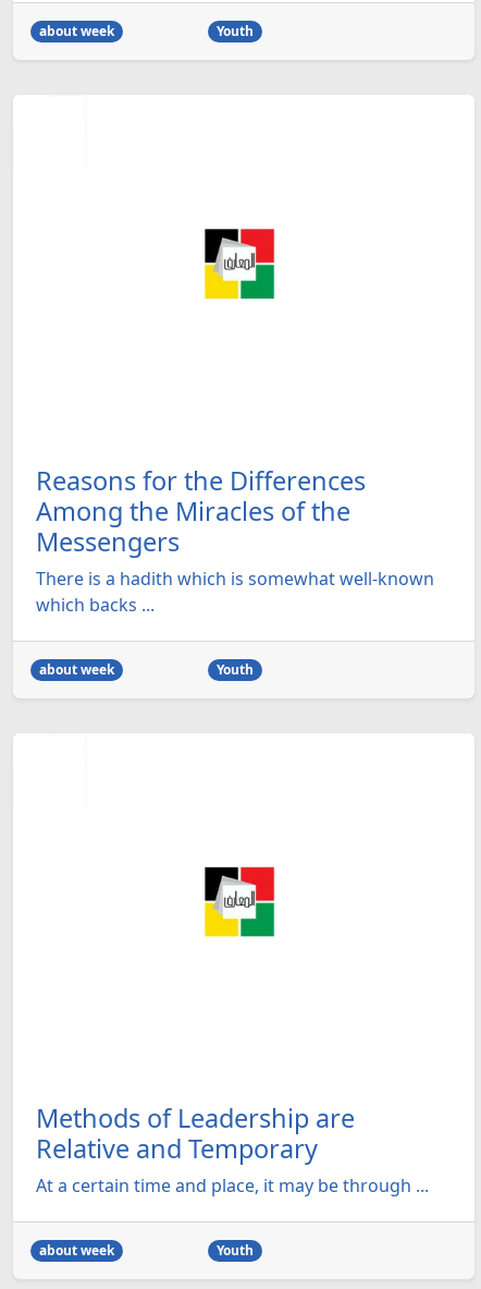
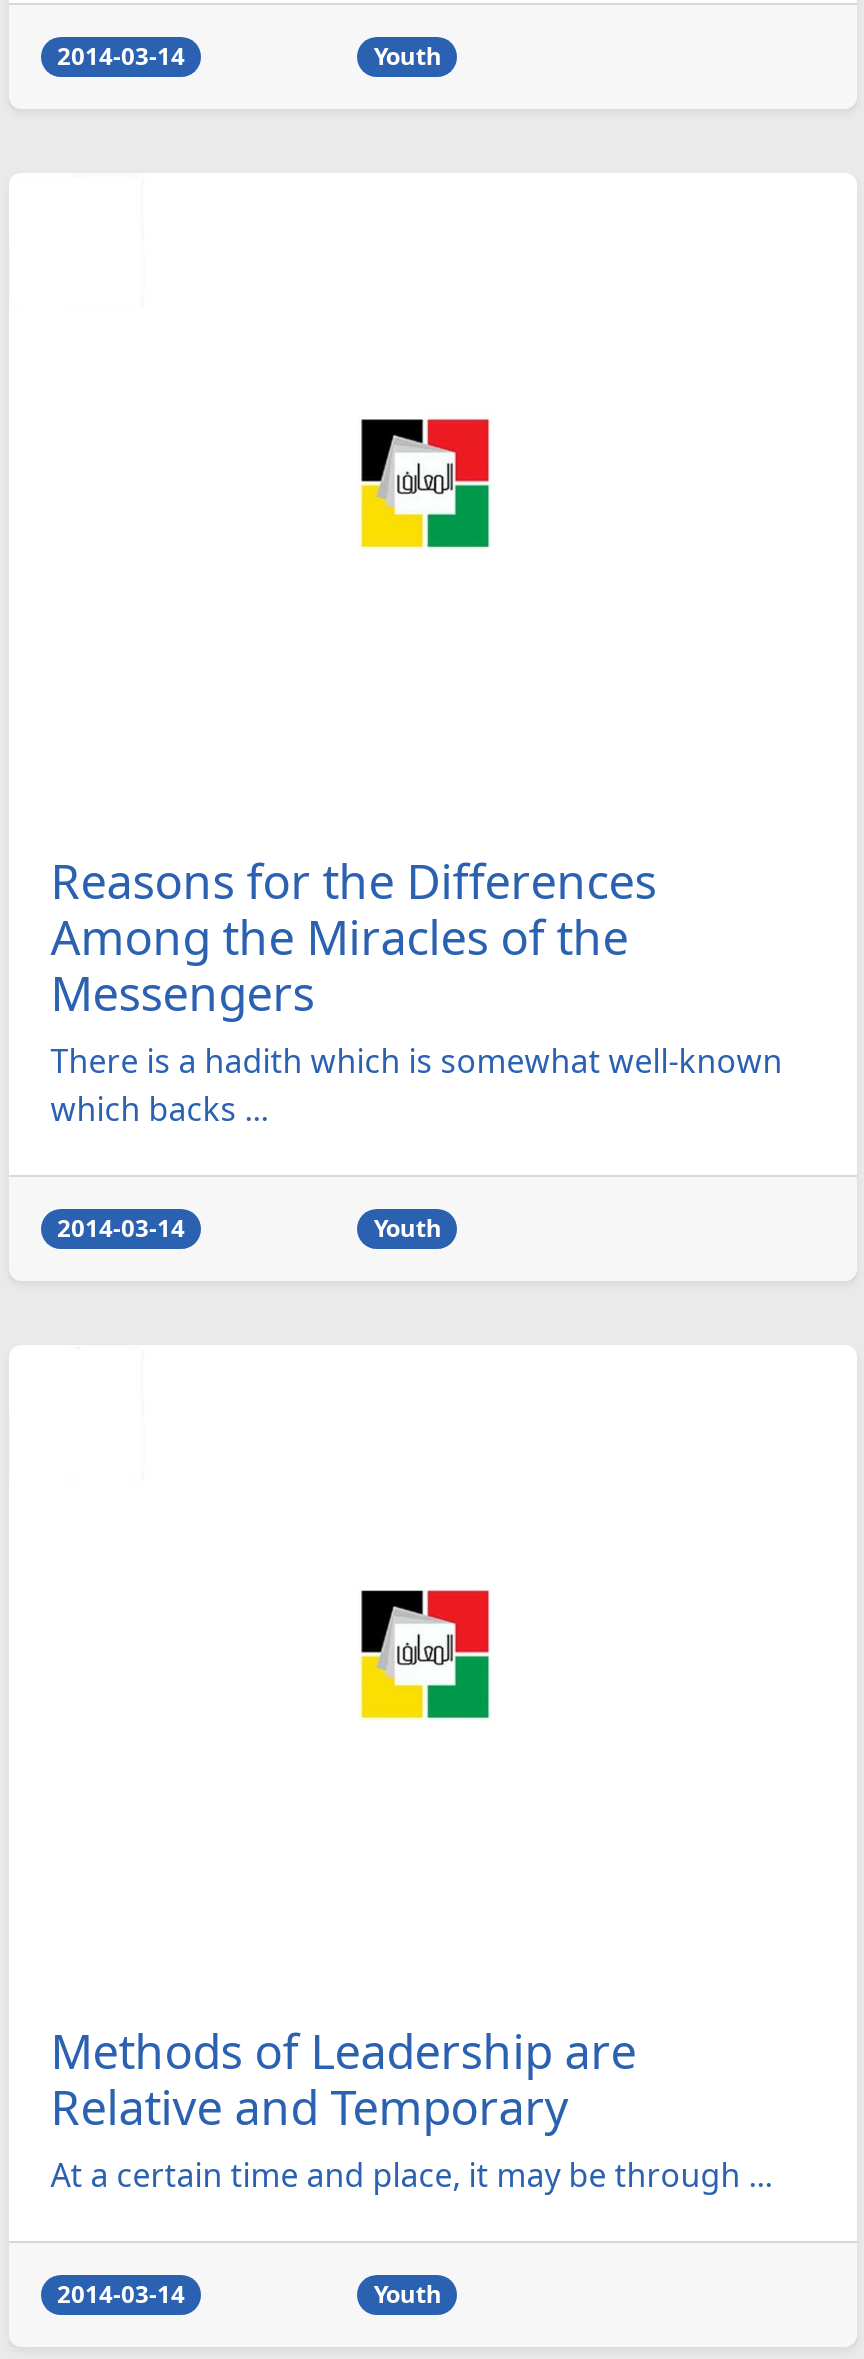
[39,22,114,41] about week -> [57,40,185,74] 2014-03-14
[39,660,114,678] about week -> [57,1210,185,1244] 2014-03-14
[39,1241,114,1259] about week -> [57,2277,185,2311] 2014-03-14

